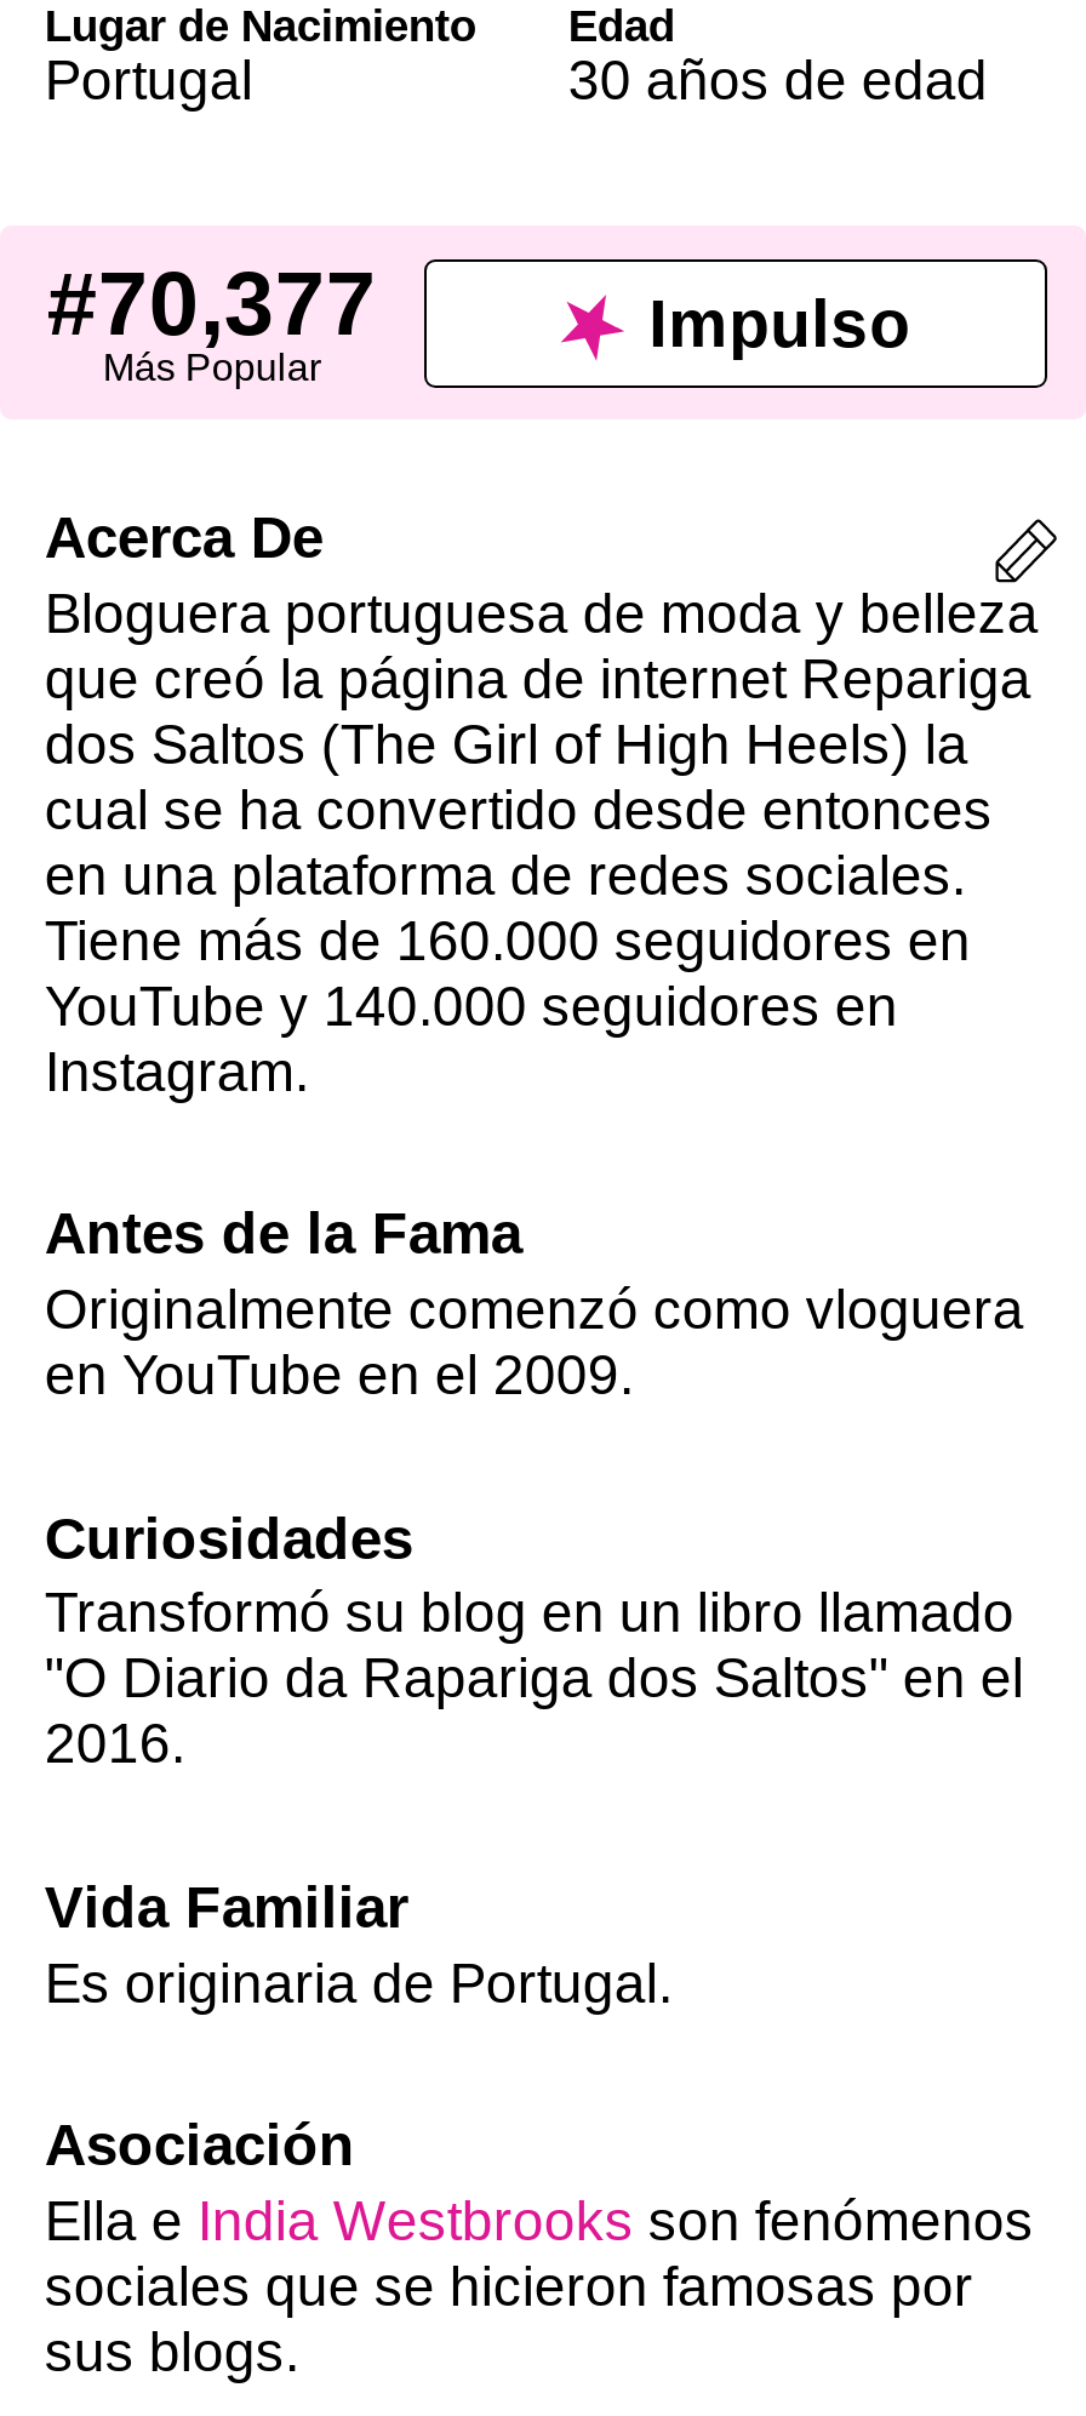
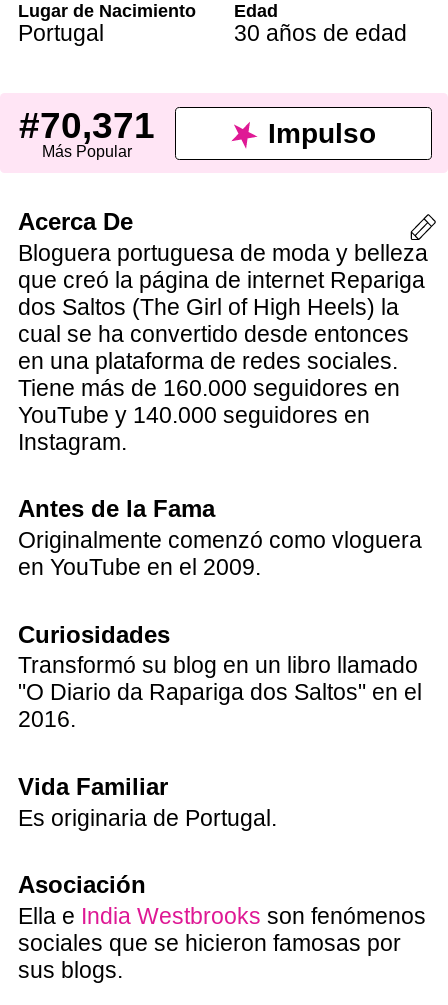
[47,253,376,353] #70,377 -> [19,104,155,145] #70,371

